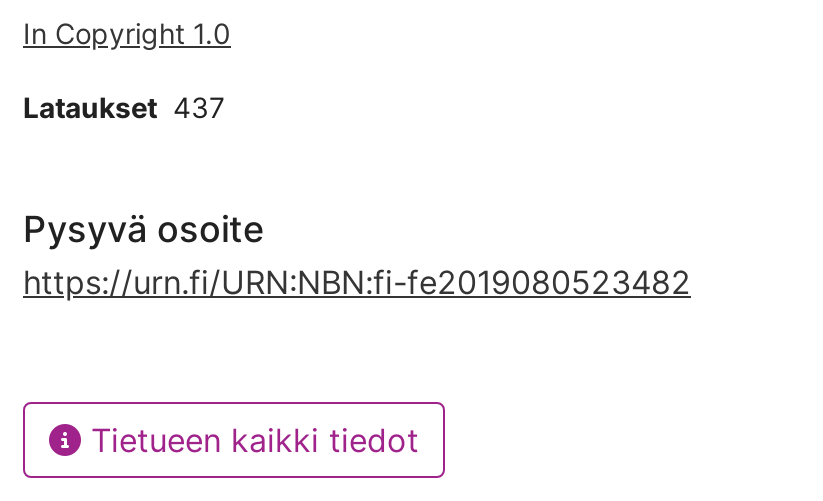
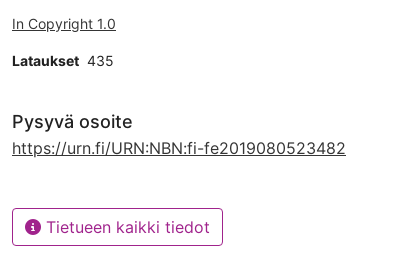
[23,91,225,125] Lataukset 437 -> [12,52,114,69] Lataukset 435

